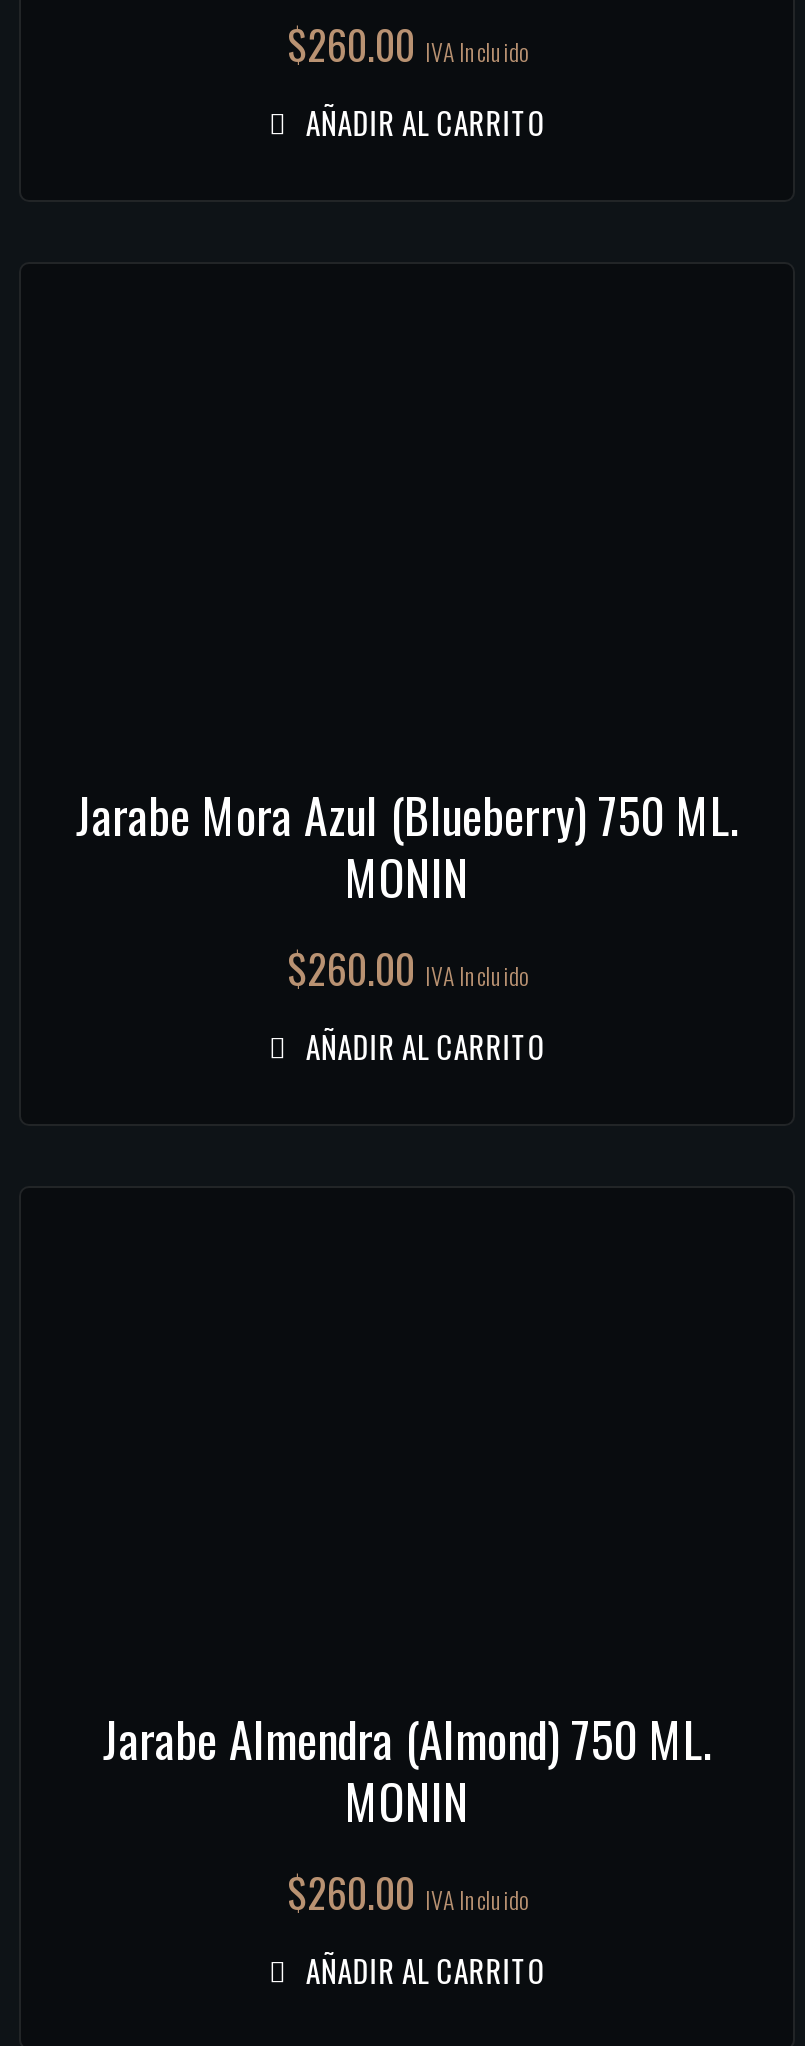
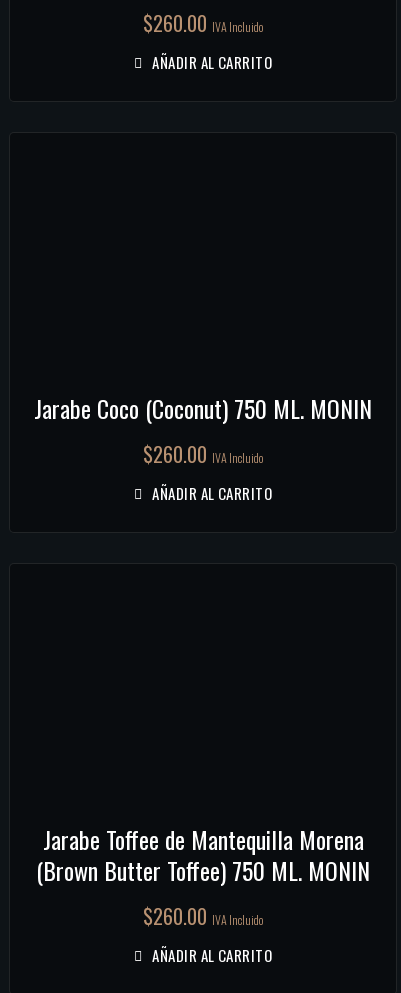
[76,778,738,912] Jarabe Mora Azul (Blueberry) 750 ML. | MONIN -> [34,390,372,426] Jarabe Coco (Coconut) 750 ML. MONIN
[103,1702,711,1836] Jarabe Almendra (Almond) 750 ML. | MONIN -> [36,821,370,888] Jarabe Toffee de Mantequilla Morena | (Brown Butter Toffee) 750 ML. MONIN

